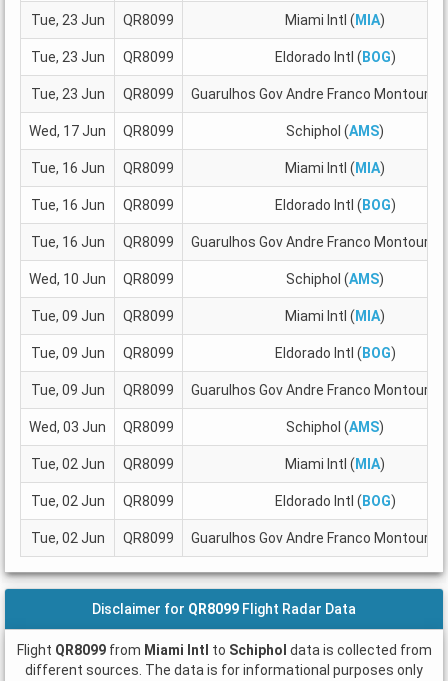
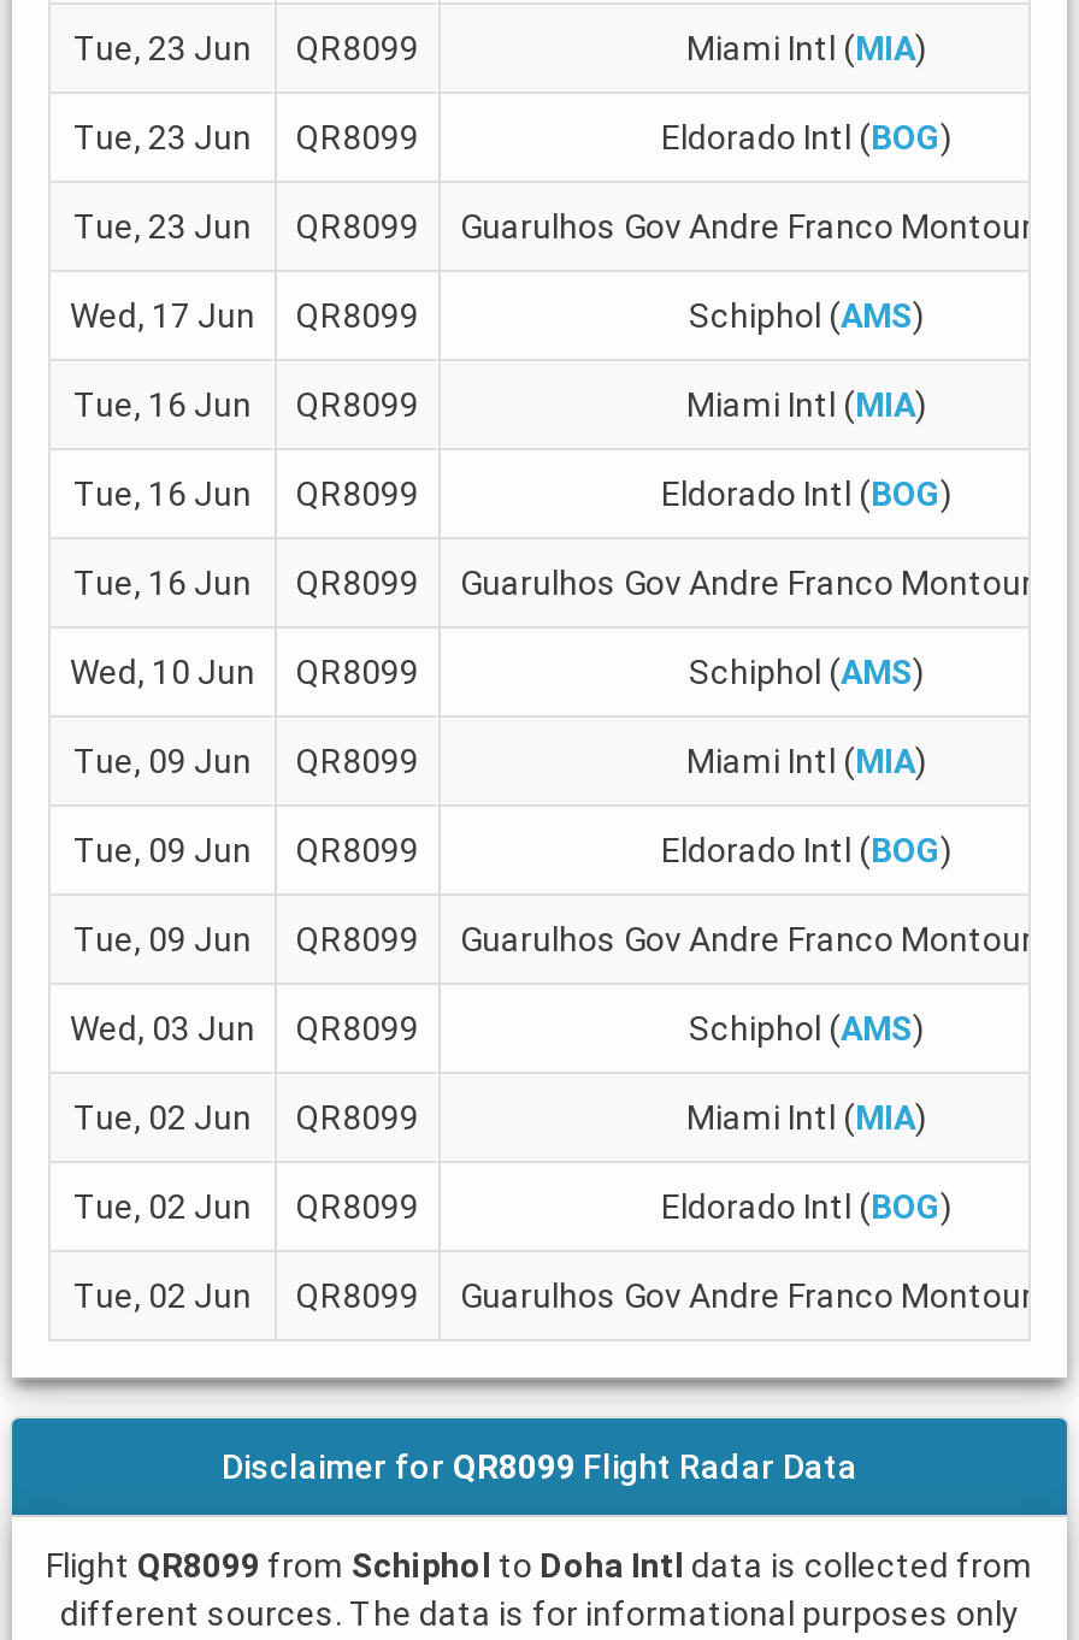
[16,642,431,658] Flight QR8099 from Miami Intl to Schiphol data is collected from -> [46,1547,1033,1586] Flight QR8099 from Schiphol to Doha Intl data is collected from

